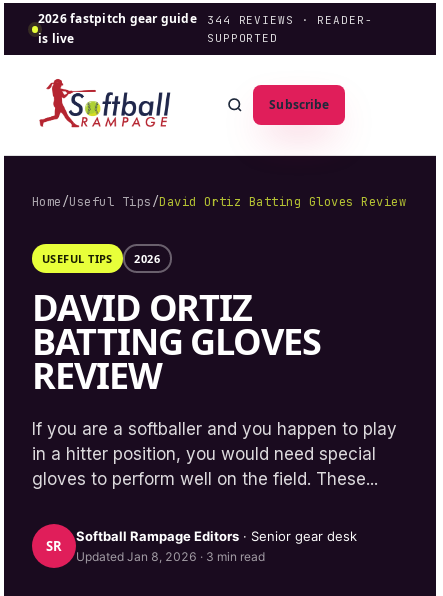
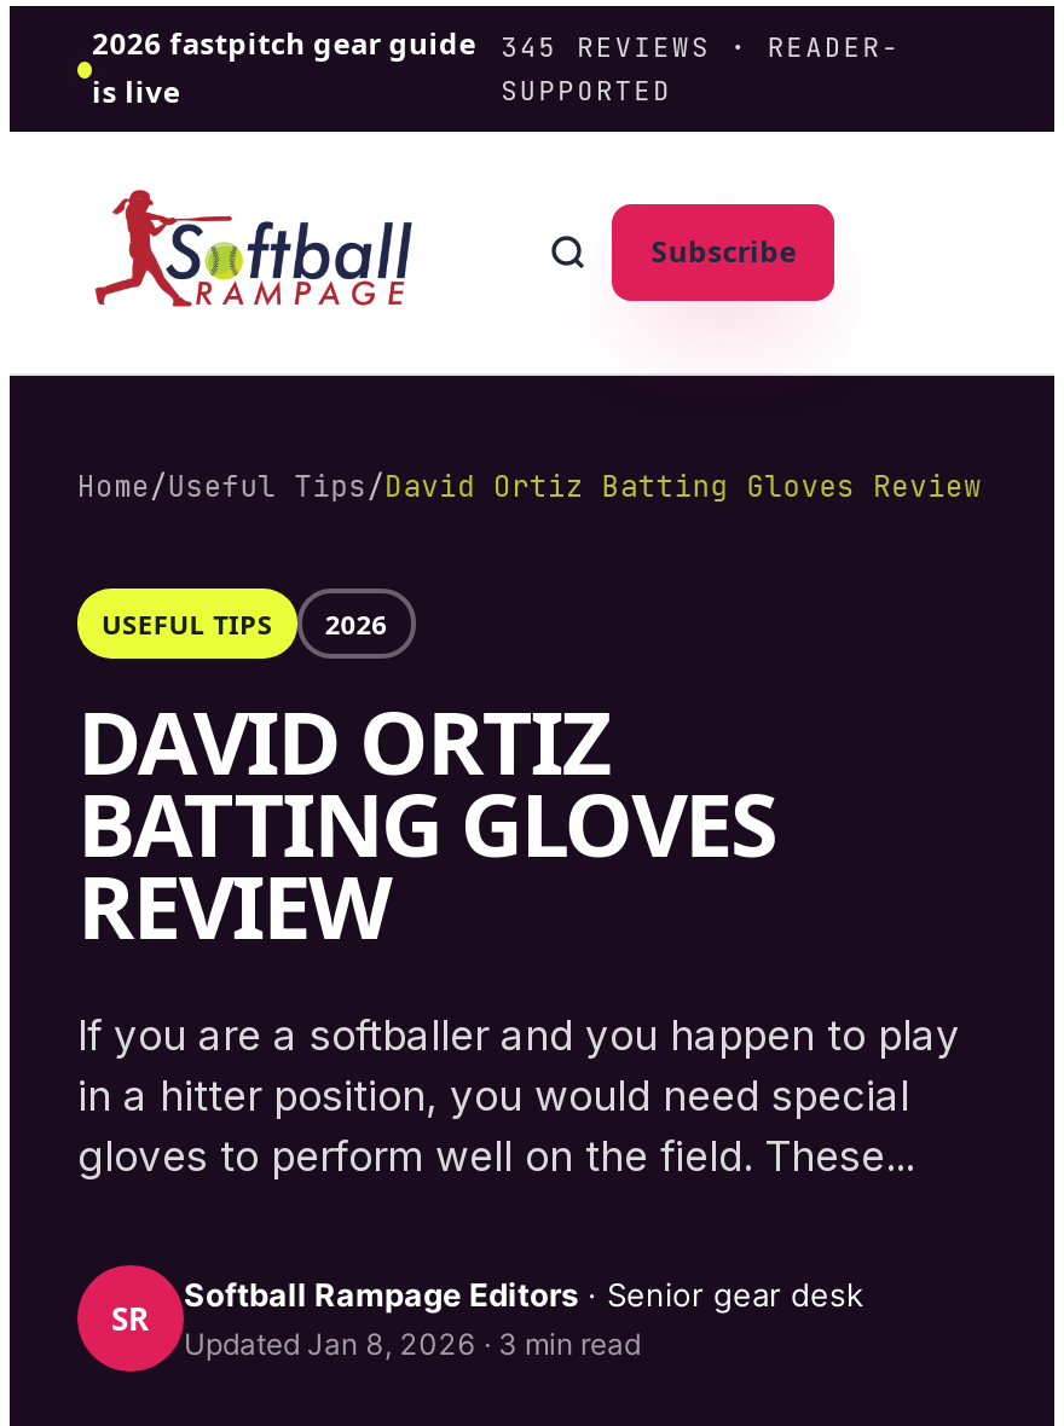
[207,13,372,27] 344 REVIEWS · READER- -> [501,30,901,64] 345 REVIEWS · READER-

